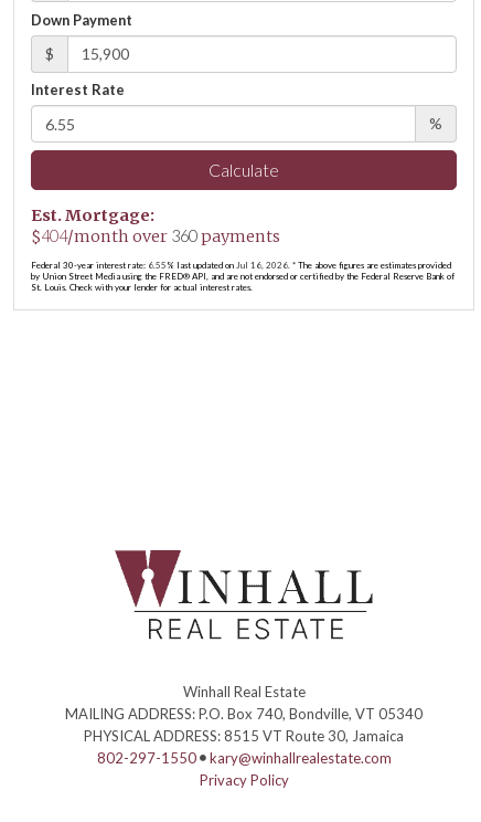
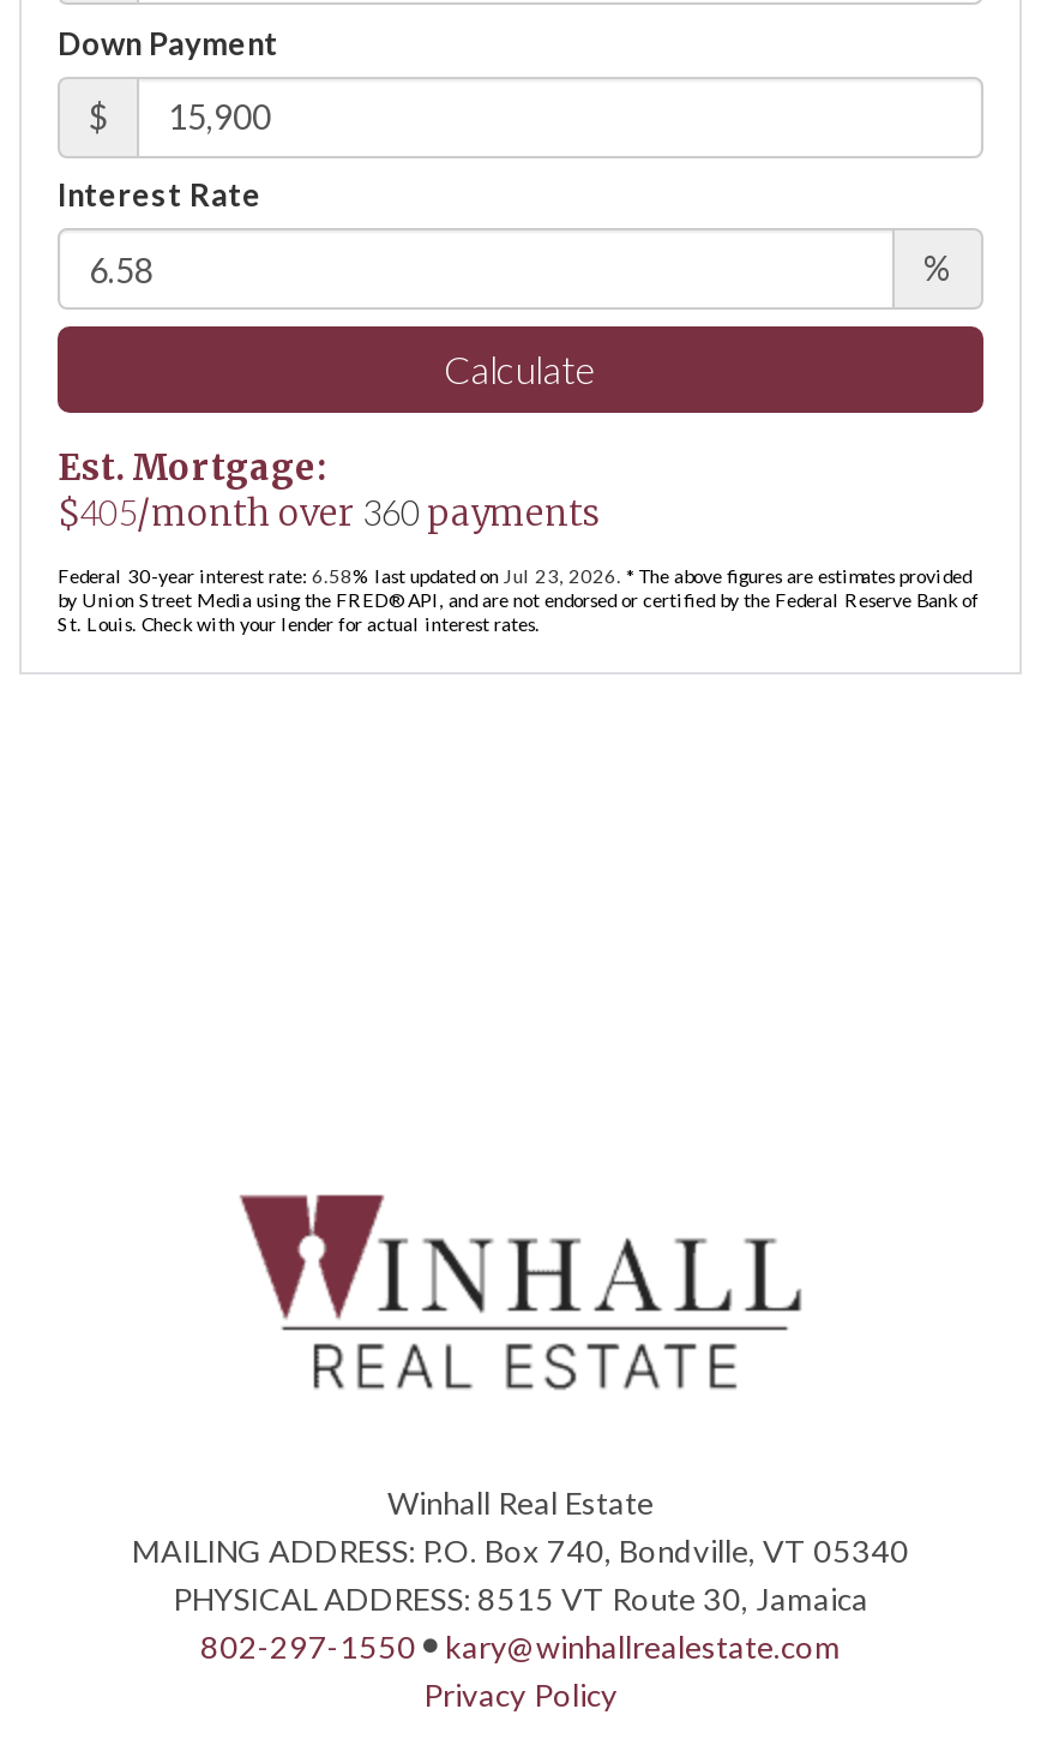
[31,226,280,246] $404/month over 360 payments -> [58,491,600,534] $405/month over 360 payments
[31,259,451,270] Federal 30-year interest rate: 6.55% last updated on Jul 16, 2026. * The above figures are estimates provided -> [58,563,971,587] Federal 30-year interest rate: 6.58% last updated on Jul 23, 2026. * The above figures are estimates provided

